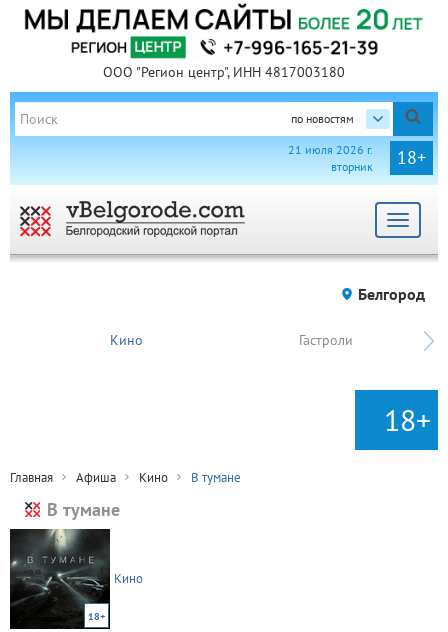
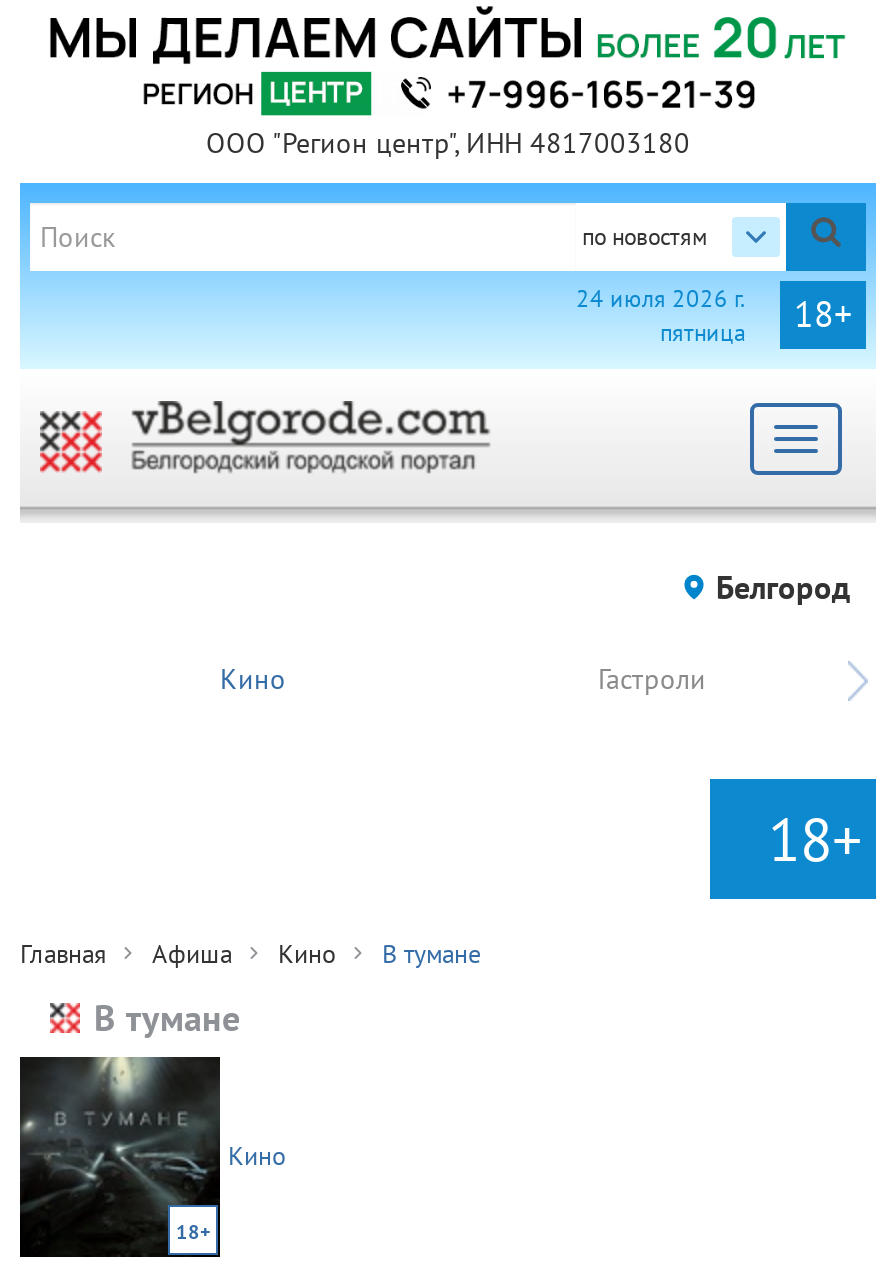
[288,142,373,174] 21 июля 2026 г. | вторник -> [576,283,746,347] 24 июля 2026 г. | пятница

